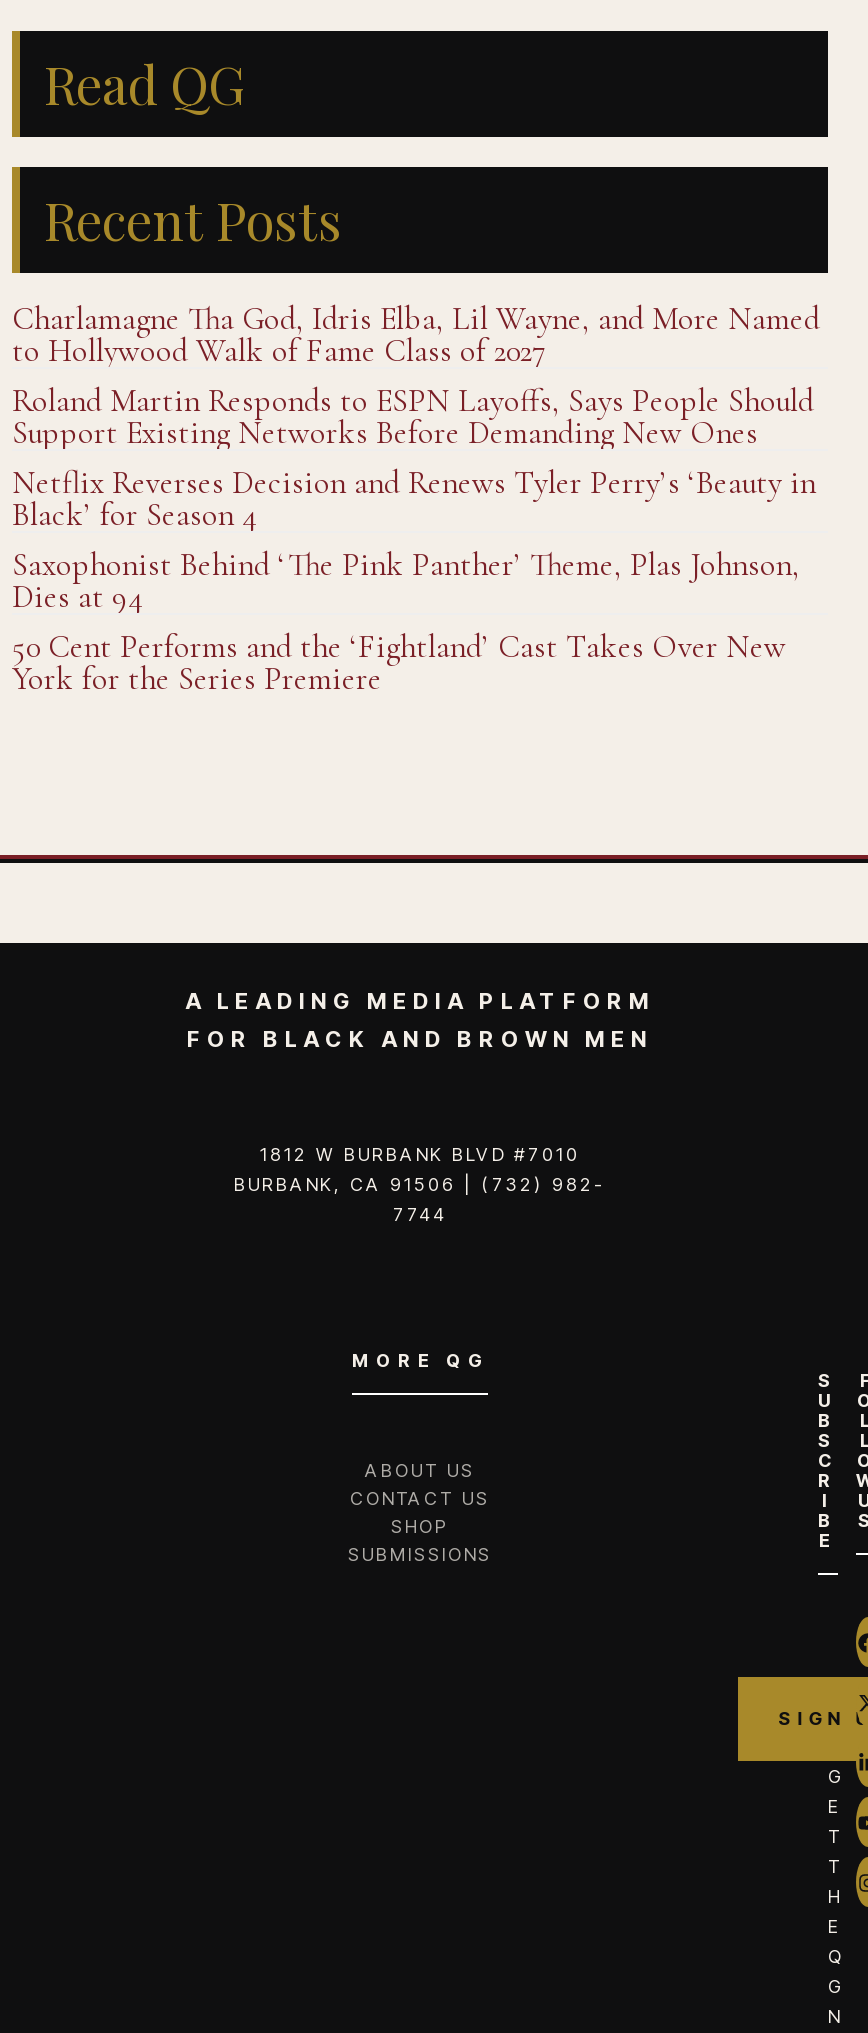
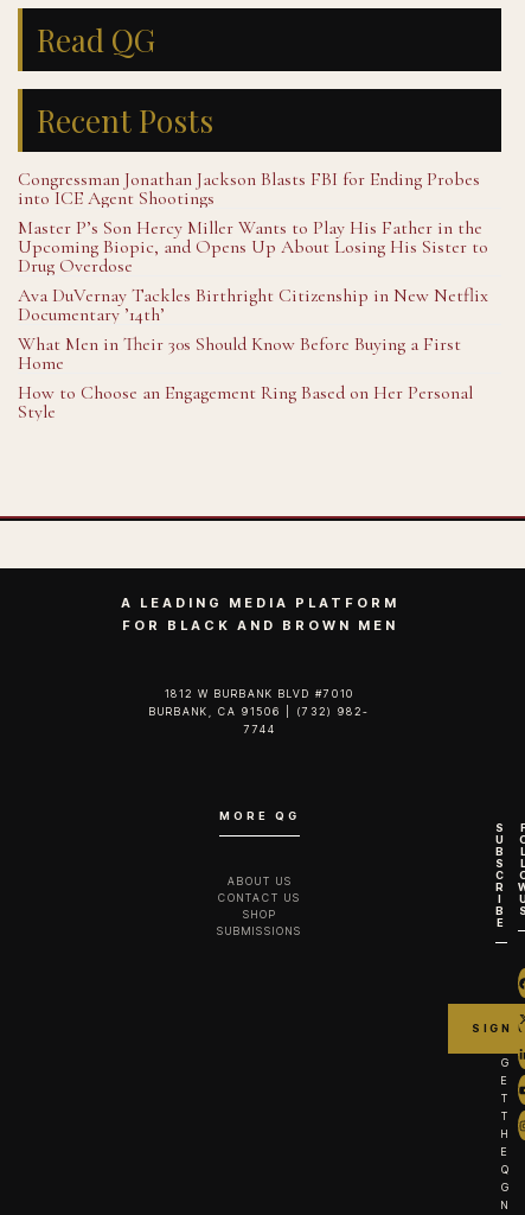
[12,299,820,699] Charlamagne Tha God, Idris Elba, Lil Wayne, and More Named | to Hollywood Walk of Fame Class of 2027 | Roland Martin Responds to ESPN Layoffs, Says People Should | Support Existing Networks Before Demanding New Ones | Netflix Reverses Decision and Renews Tyler Perry’s ‘Beauty in | Black’ for Season 4 | Saxophonist Behind ‘The Pink Panther’ Theme, Plas Johnson, | Dies at 94 | 50 Cent Performs and the ‘Fightland’ Cast Takes Over New | York for the Series Premiere -> [18,167,488,424] Congressman Jonathan Jackson Blasts FBI for Ending Probes | into ICE Agent Shootings | Master P’s Son Hercy Miller Wants to Play His Father in the | Upcoming Biopic, and Opens Up About Losing His Sister to | Drug Overdose | Ava DuVernay Tackles Birthright Citizenship in New Netflix | Documentary ’14th’ | What Men in Their 30s Should Know Before Buying a First | Home | How to Choose an Engagement Ring Based on Her Personal | Style

